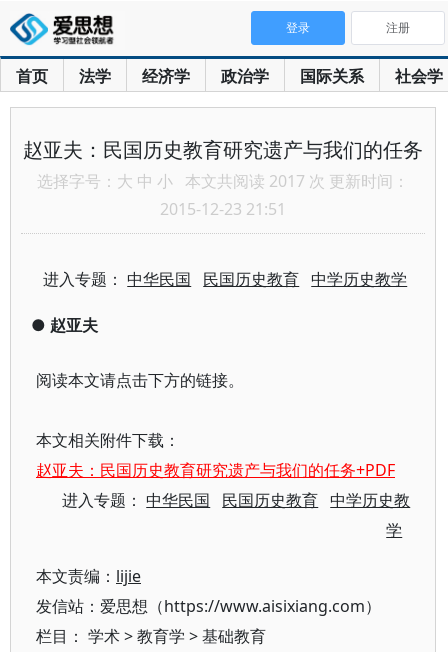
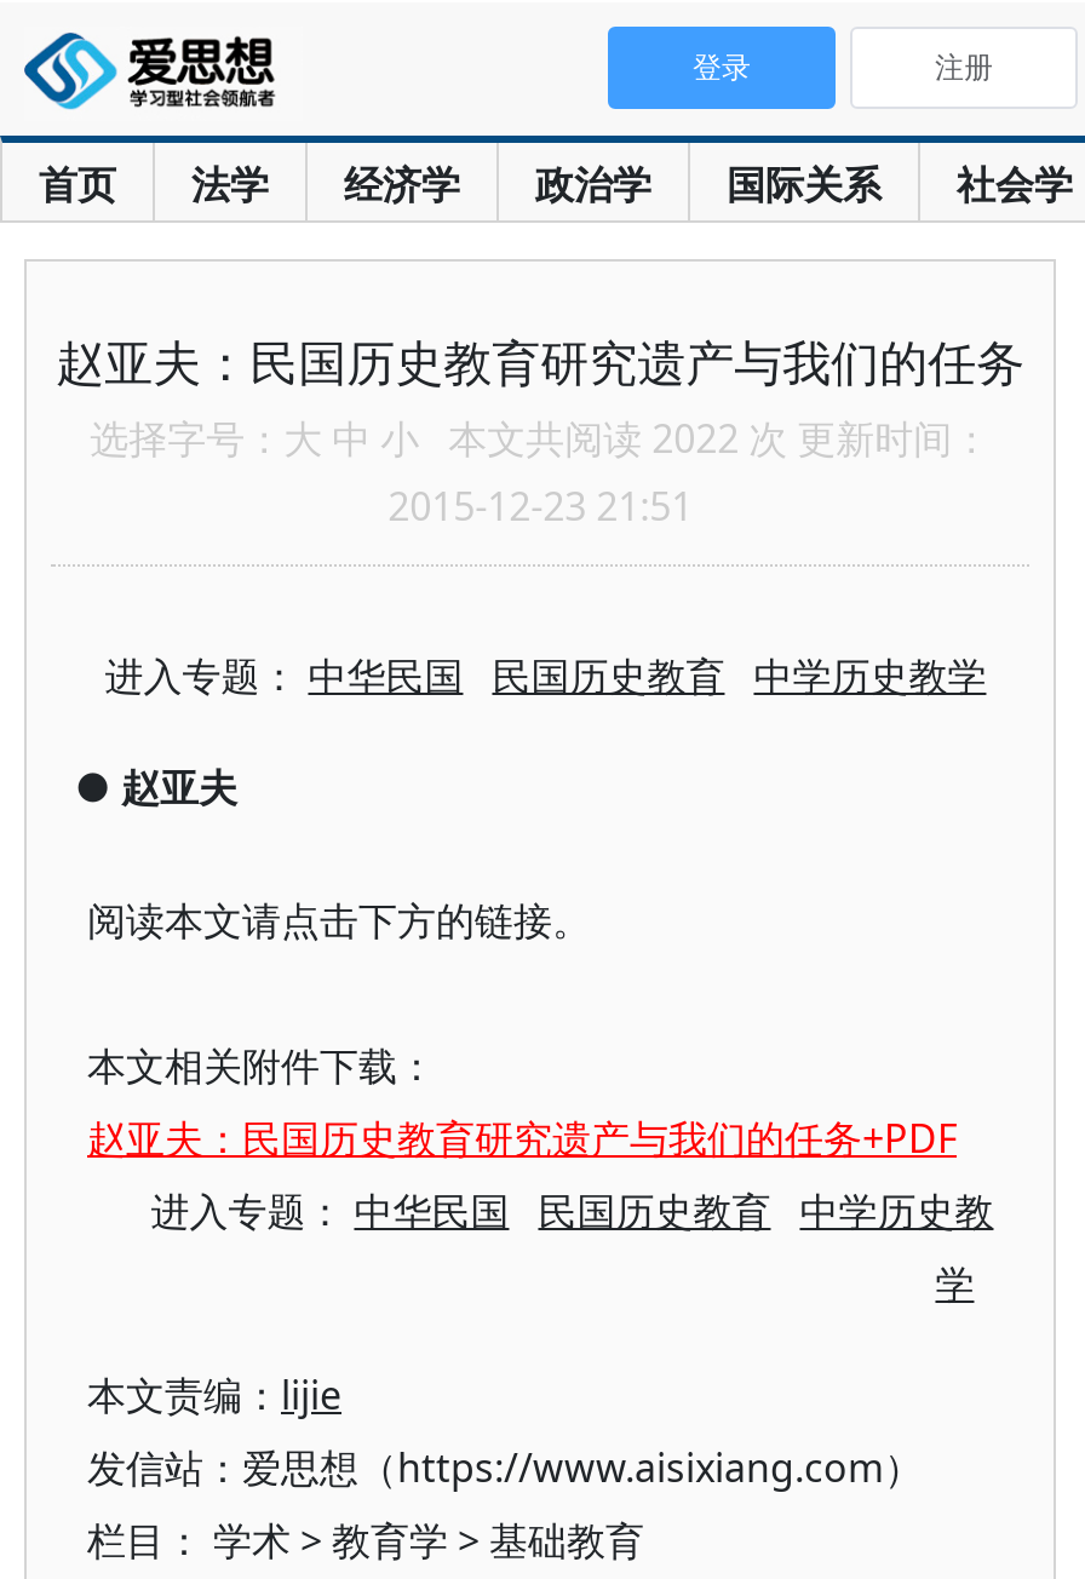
[37,170,409,192] 选择字号：大 中 小本文共阅读 2017 次 更新时间： -> [90,412,991,465] 选择字号：大 中 小本文共阅读 2022 次 更新时间：

